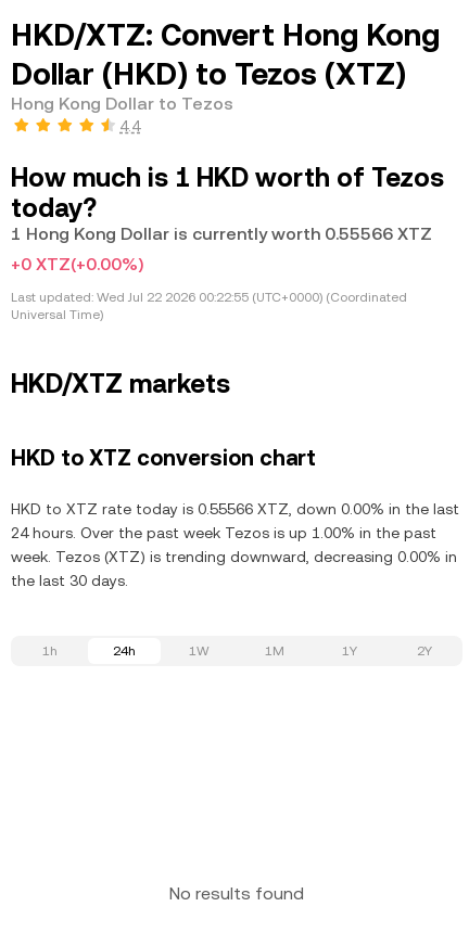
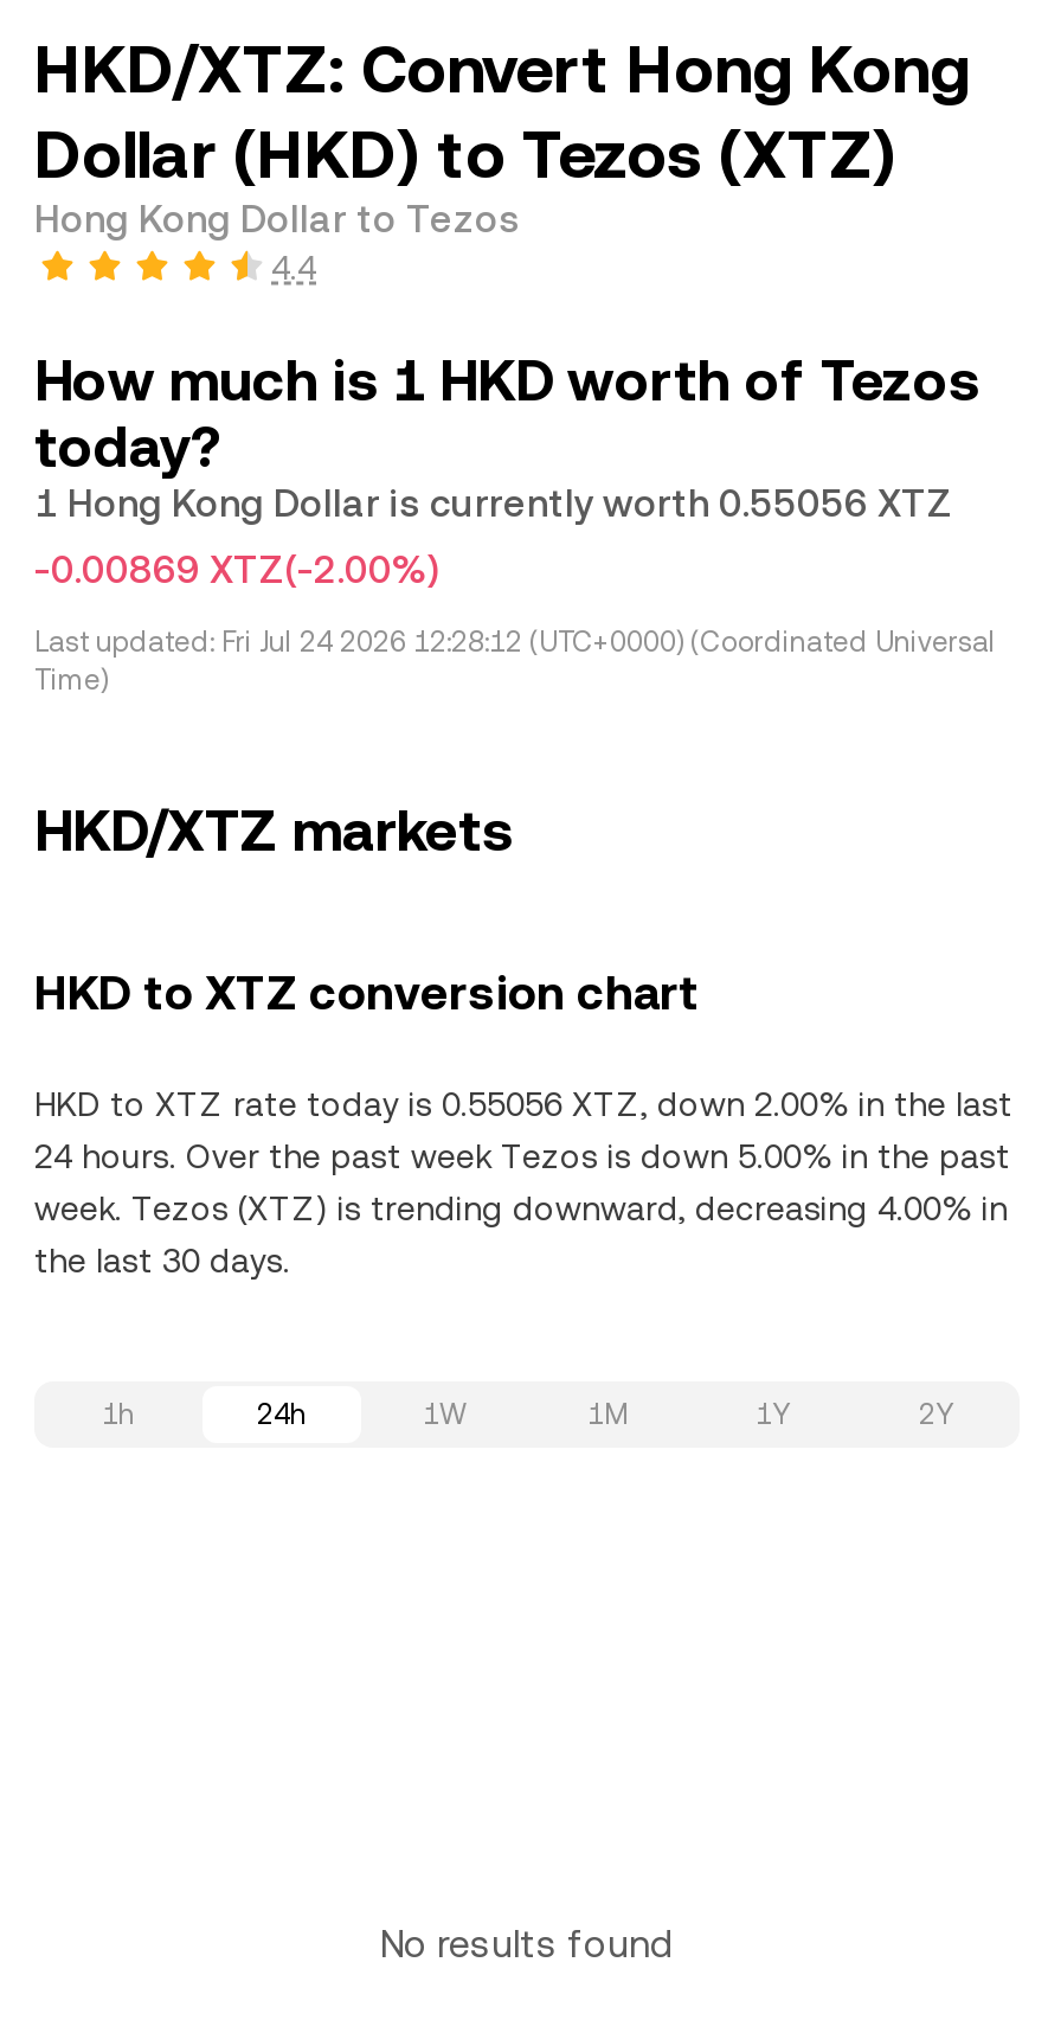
[11,224,432,244] 1 Hong Kong Dollar is currently worth 0.55566 XTZ -> [34,481,953,526] 1 Hong Kong Dollar is currently worth 0.55056 XTZ
[11,254,143,274] +0 XTZ(+0.00%) -> [34,547,439,592] -0.00869 XTZ(-2.00%)
[11,290,407,322] Last updated: Wed Jul 22 2026 00:22:55 (UTC+0000) (Coordinated | Universal Time) -> [34,626,996,697] Last updated: Fri Jul 24 2026 12:28:12 (UTC+0000) (Coordinated Universal | Time)
[11,500,459,518] HKD to XTZ rate today is 0.55566 XTZ, down 0.00% in the last -> [34,1085,1012,1123] HKD to XTZ rate today is 0.55056 XTZ, down 2.00% in the last
[11,524,436,541] 24 hours. Over the past week Tezos is up 1.00% in the past -> [34,1137,1010,1175] 24 hours. Over the past week Tezos is down 5.00% in the past
[11,548,457,565] week. Tezos (XTZ) is trending downward, decreasing 0.00% in -> [34,1189,1008,1227] week. Tezos (XTZ) is trending downward, decreasing 4.00% in

